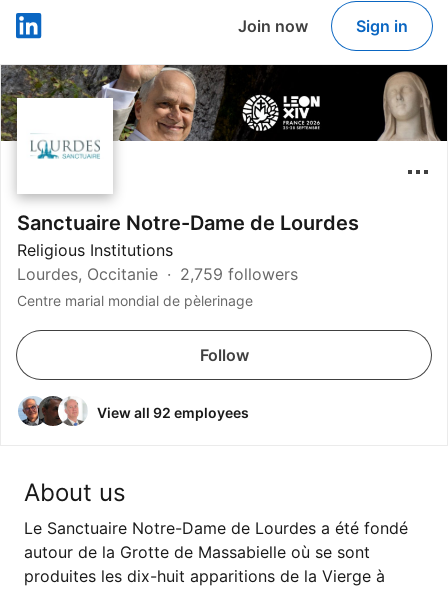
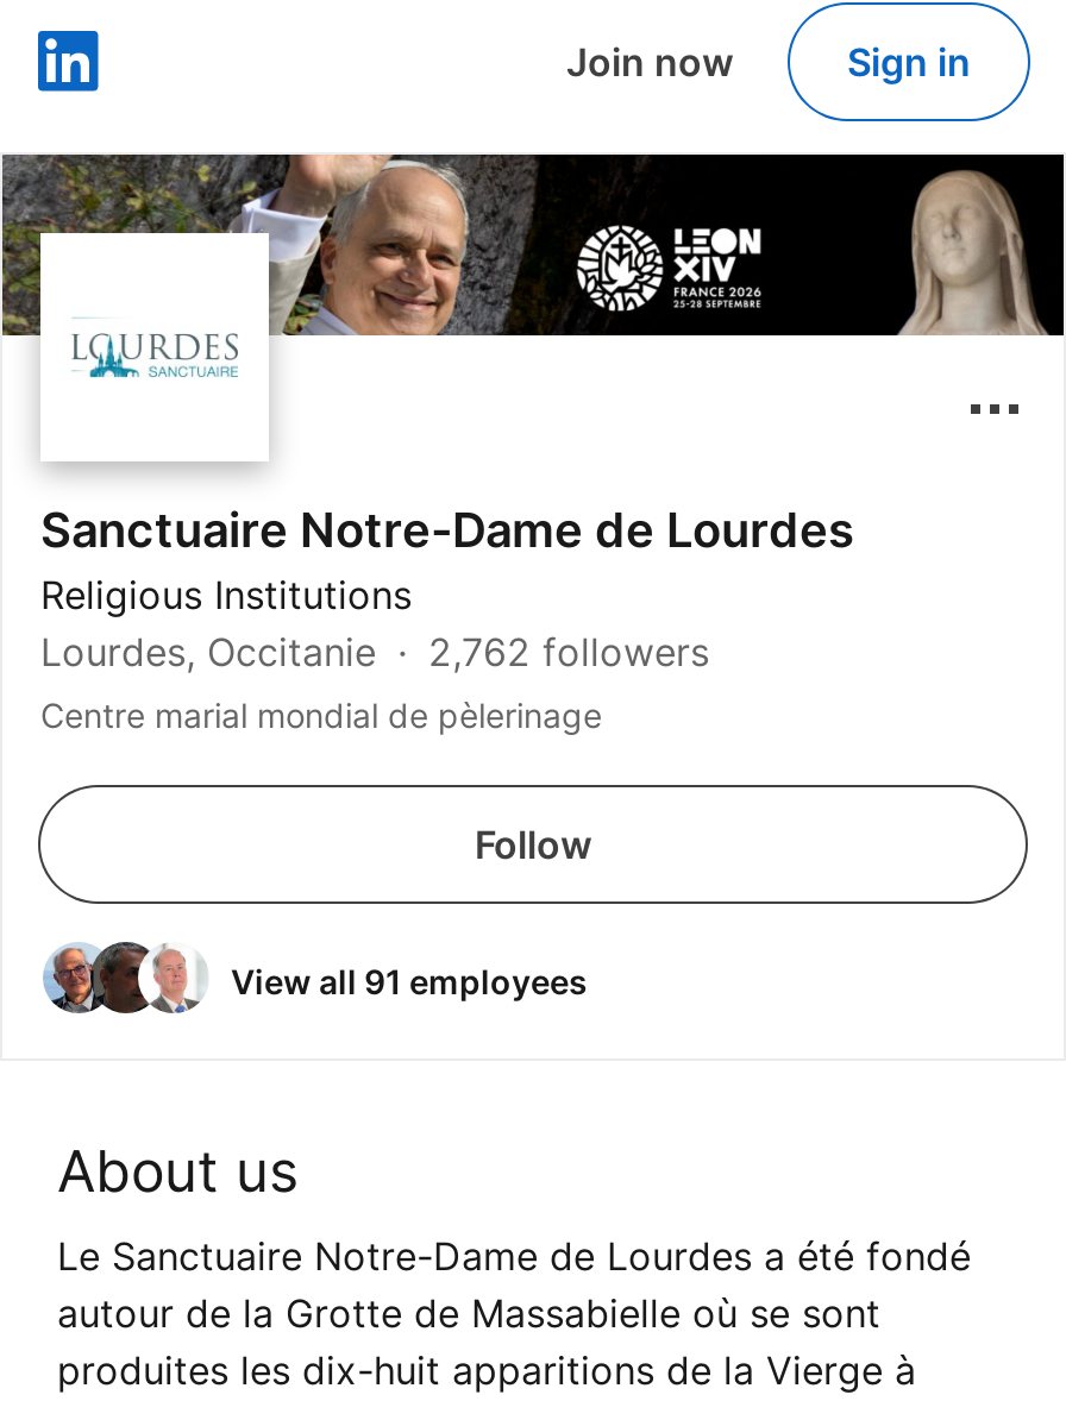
[17,264,298,284] Lourdes, Occitanie 2,759 followers -> [40,628,709,676] Lourdes, Occitanie 2,762 followers
[97,403,249,420] View all 92 employees -> [231,960,588,1000] View all 91 employees

